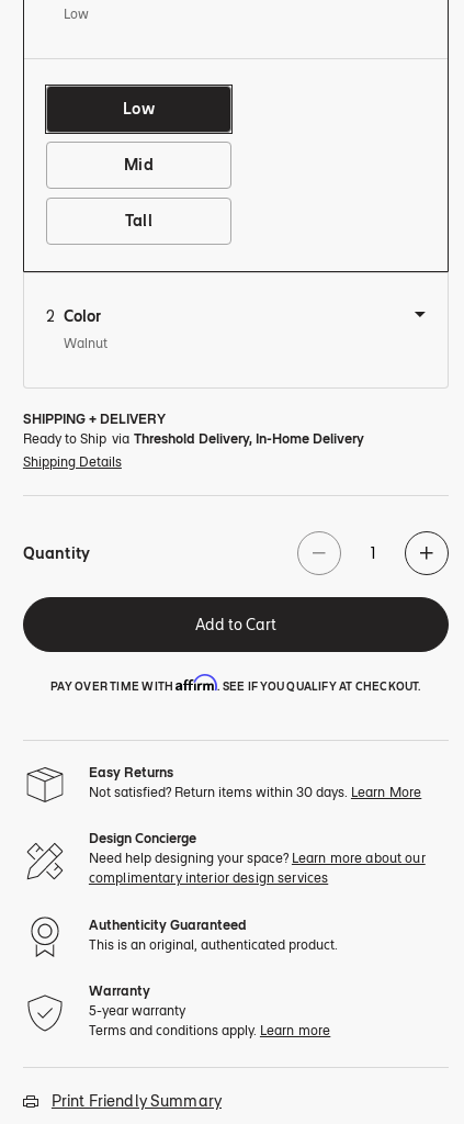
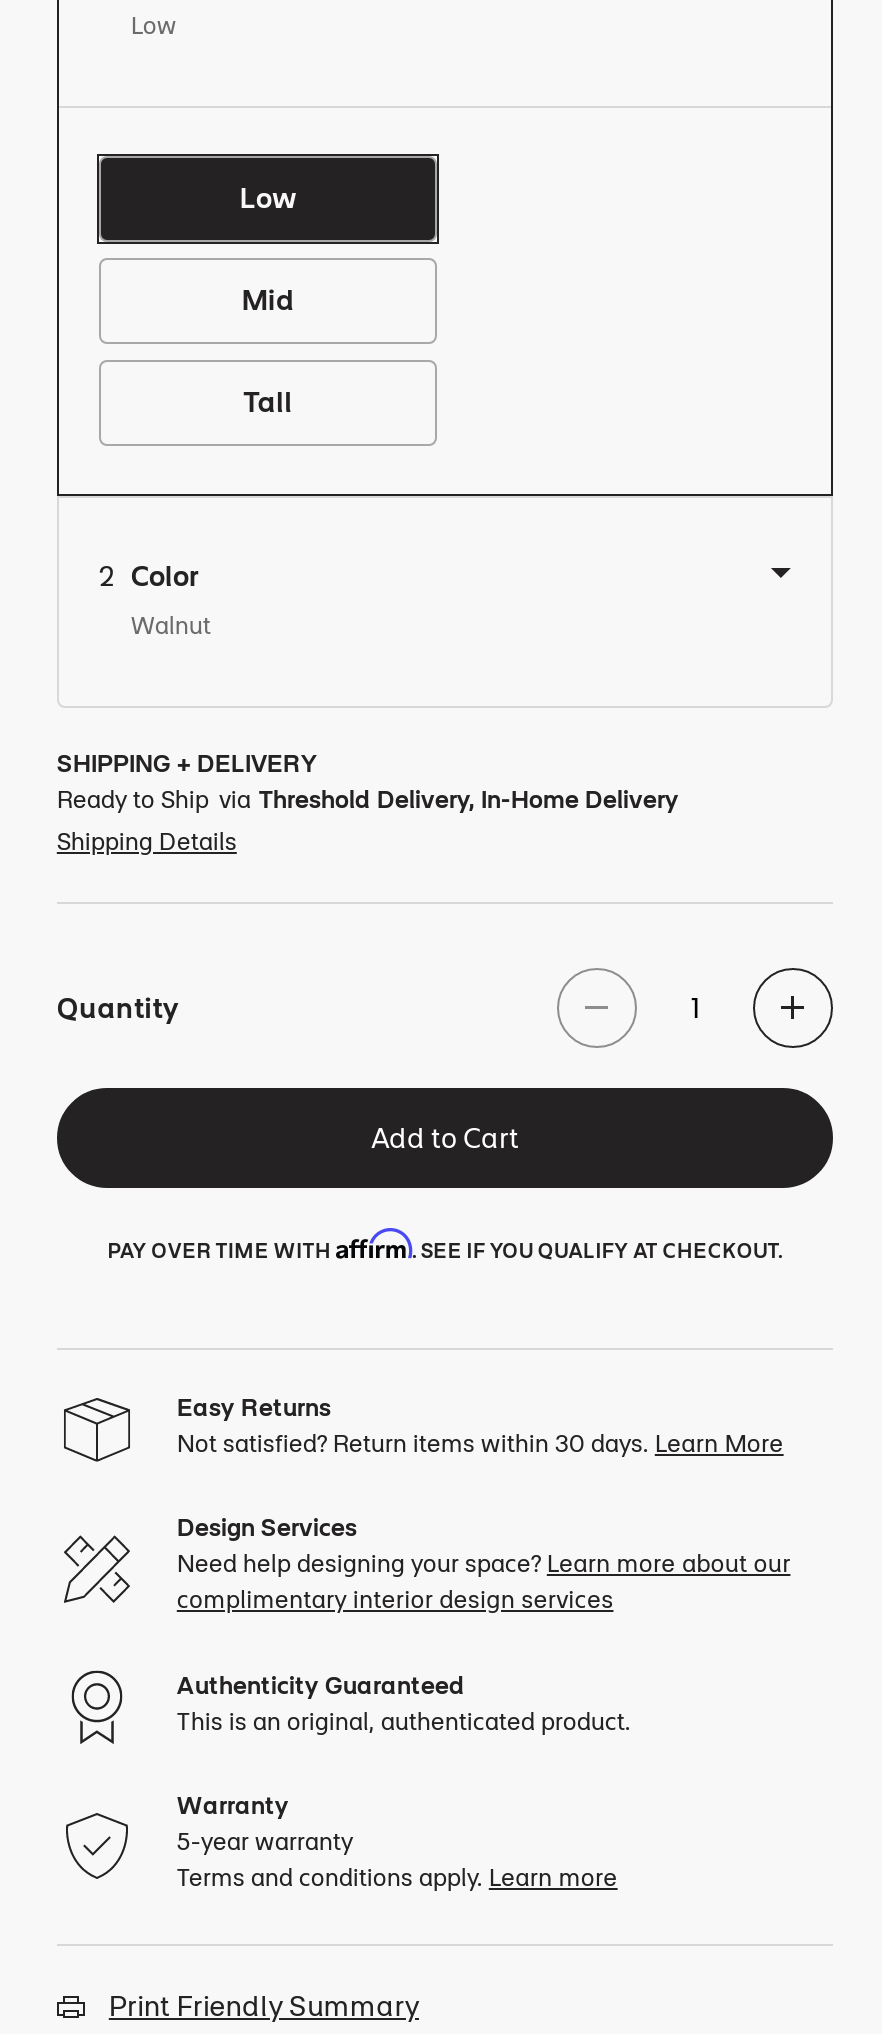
[89,830,196,847] Design Concierge -> [177,1512,357,1542] Design Services

